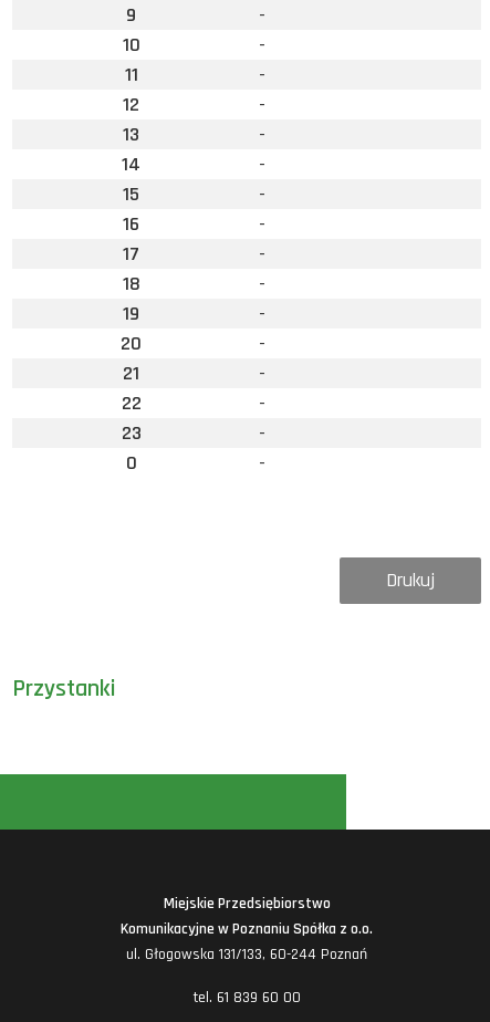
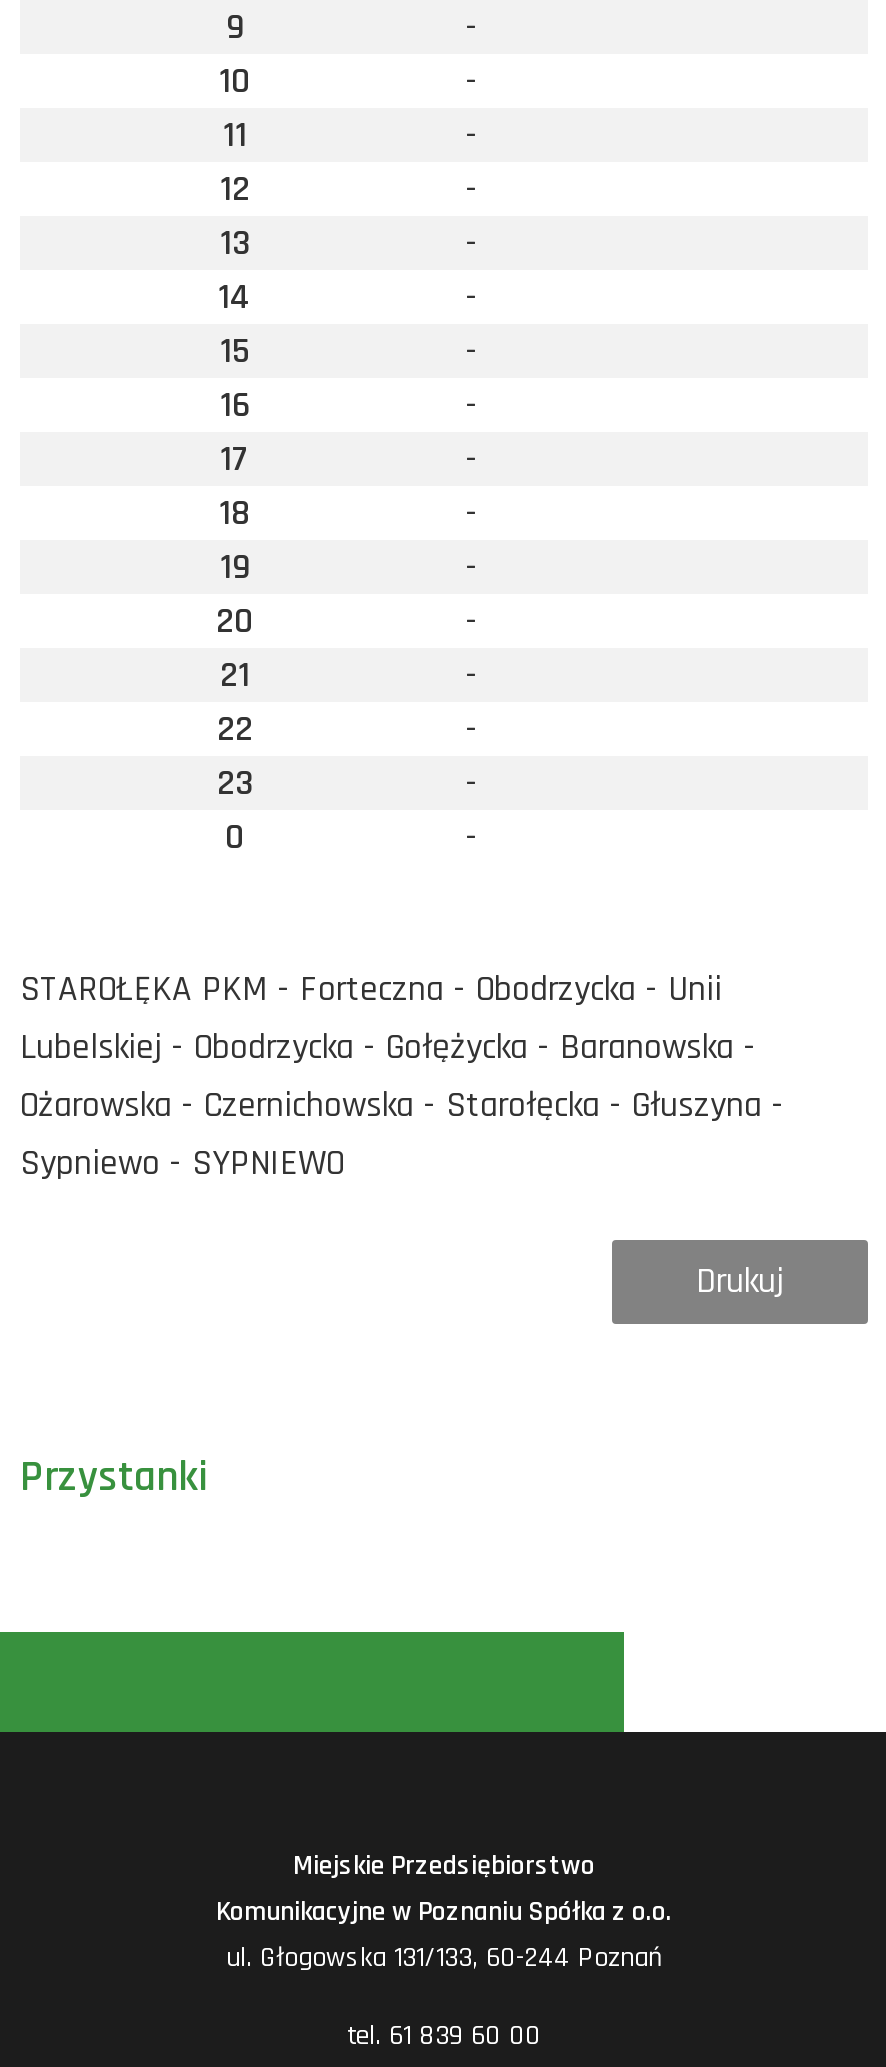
none -> [20,966,784,1186] STAROŁĘKA PKM - Forteczna - Obodrzycka - Unii | Lubelskiej - Obodrzycka - Gołężycka - Baranowska - | Ożarowska - Czernichowska - Starołęcka - Głuszyna - | Sypniewo - SYPNIEWO

